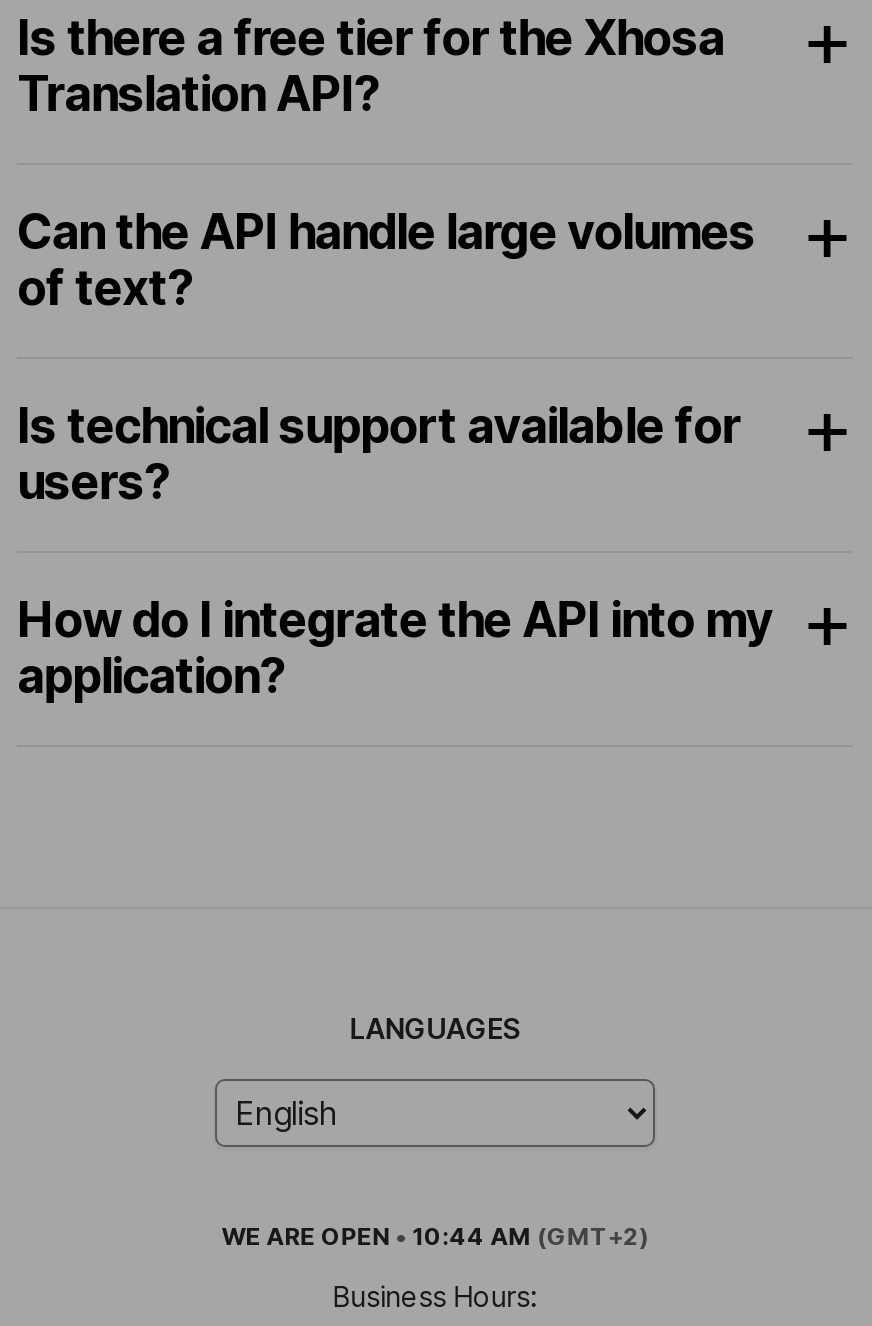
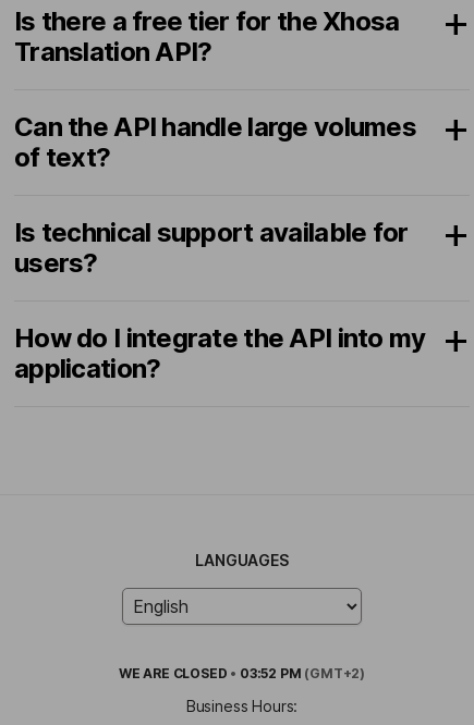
[221,1220,649,1250] WE ARE OPEN • 10:44 AM (GMT+2) -> [119,665,365,681] WE ARE CLOSED • 03:52 PM (GMT+2)

